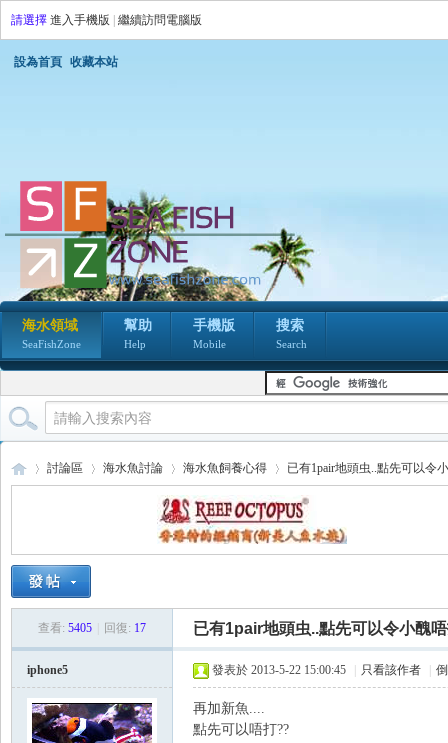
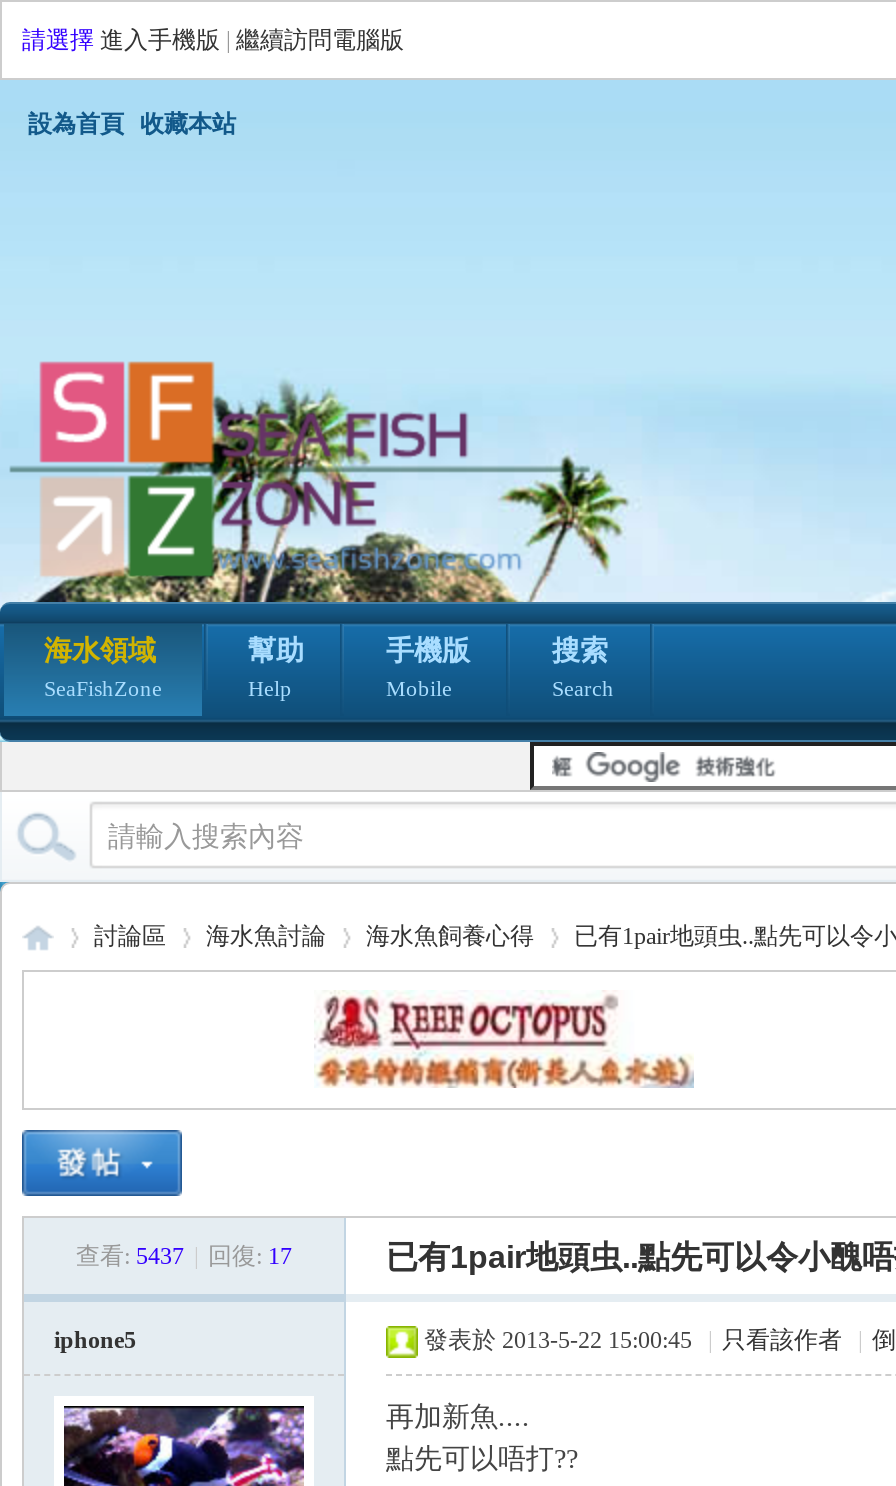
[38,621,146,635] 查看: 5405 回復: 17 -> [76,1242,292,1270] 查看: 5437 回復: 17

